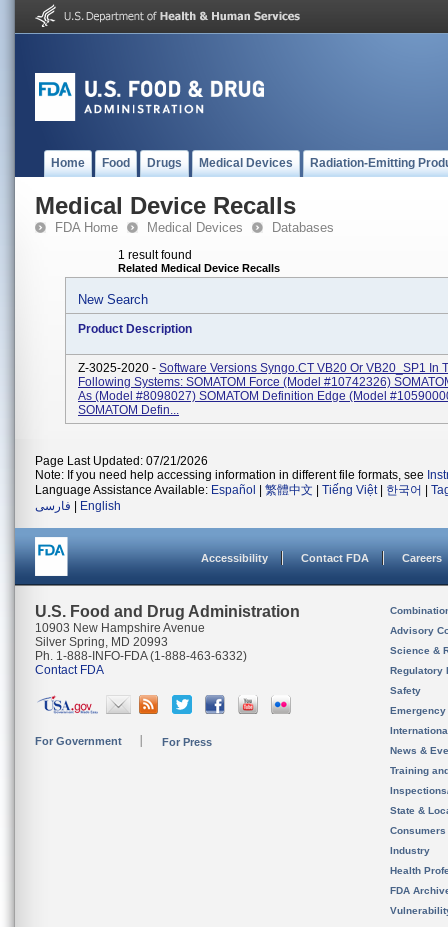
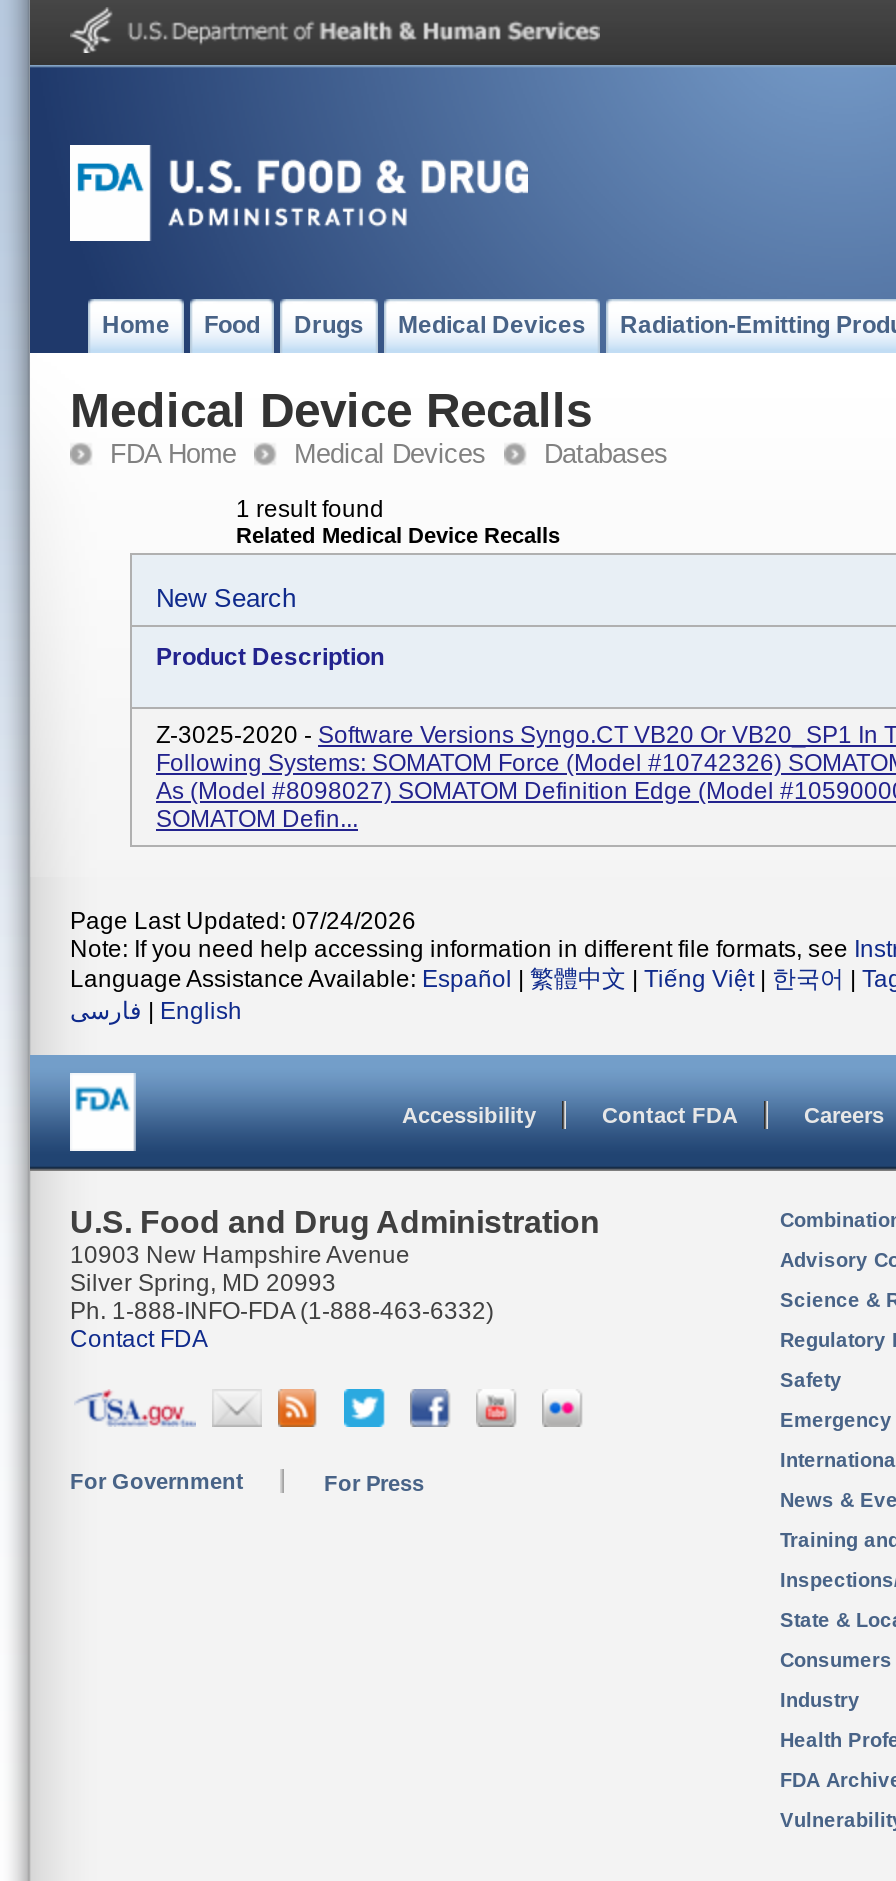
[35,454,208,468] Page Last Updated: 07/21/2026 -> [70,907,416,935] Page Last Updated: 07/24/2026

